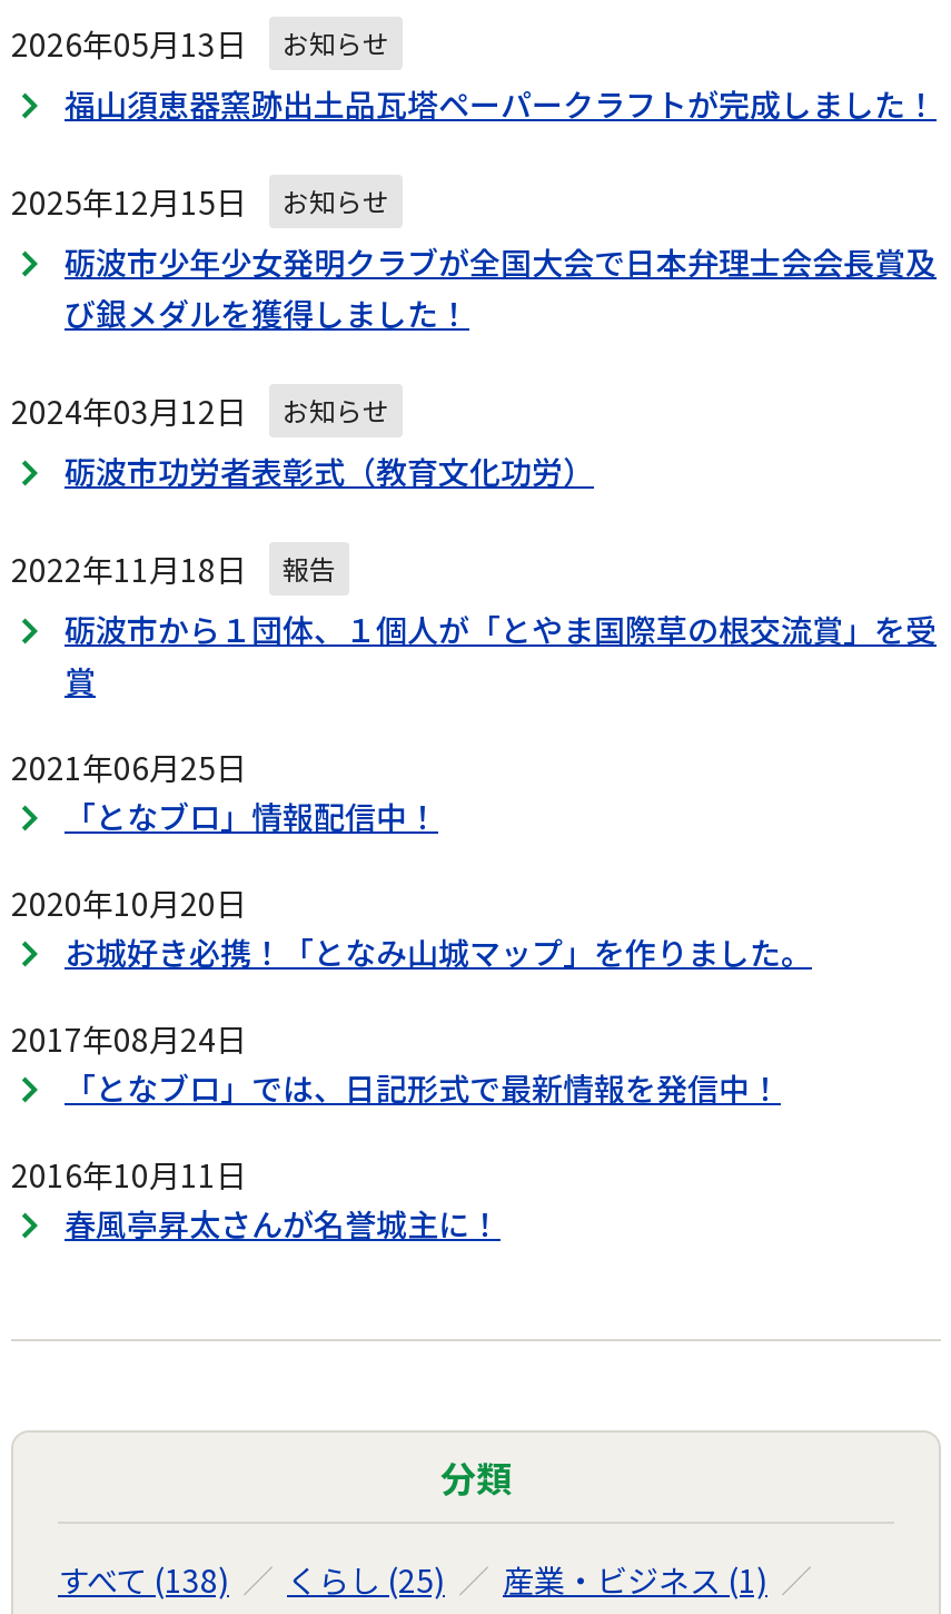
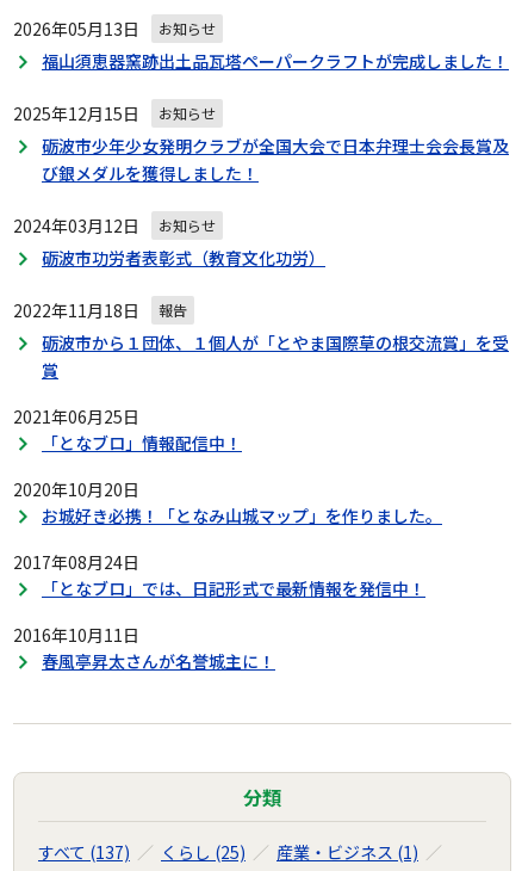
[58,1557,767,1602] すべて (138) くらし (25) 産業・ビジネス (1) -> [38,840,418,864] すべて (137) くらし (25) 産業・ビジネス (1)

